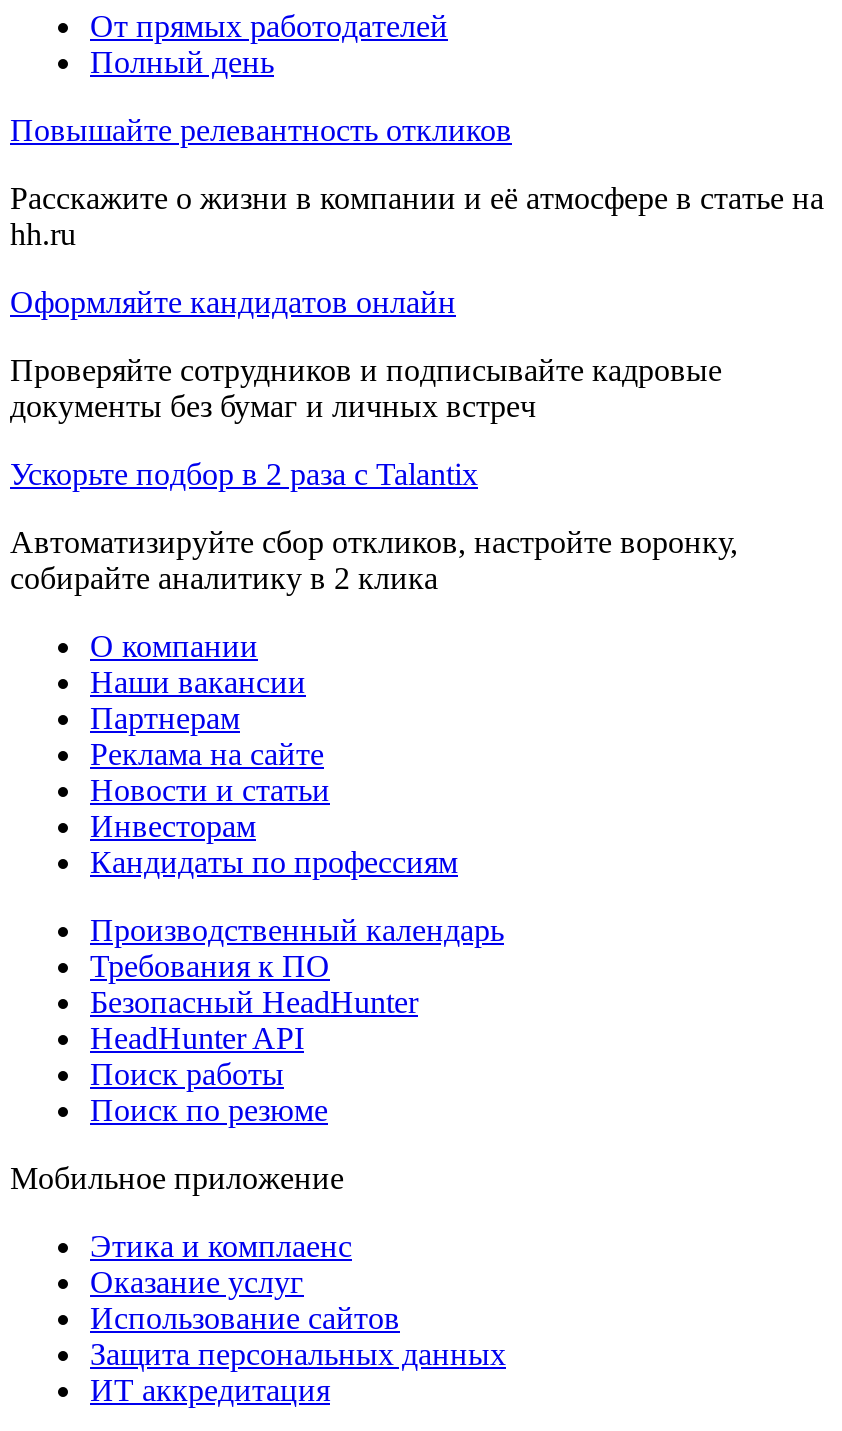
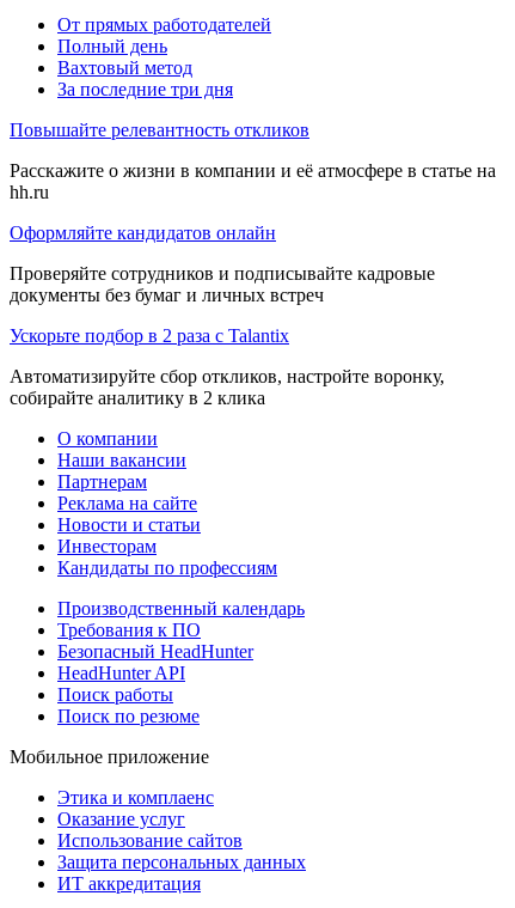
none -> [57,58,233,99] Вахтовый метод | За последние три дня

